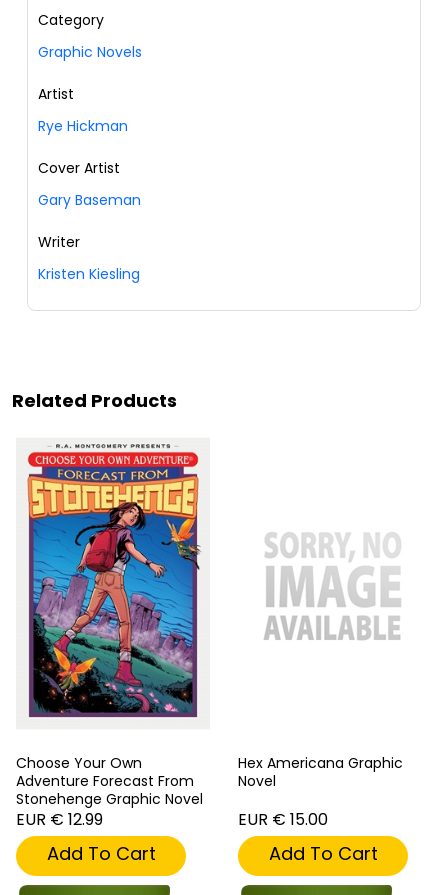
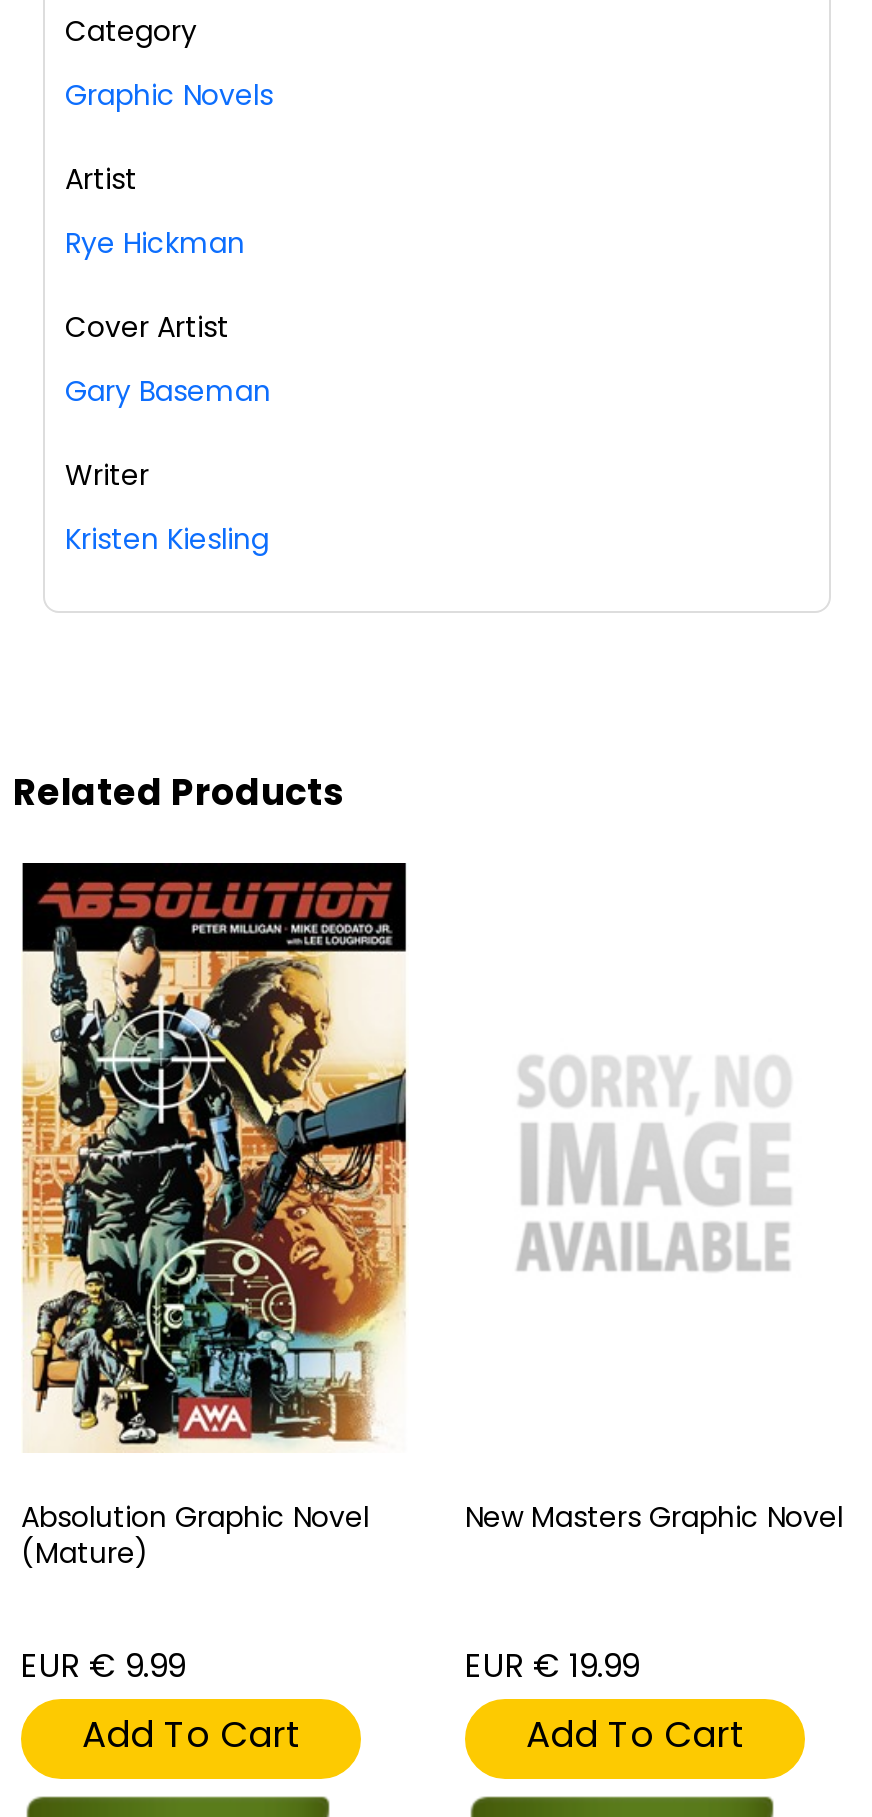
[16,436,208,831] [image] | Choose Your Own | Adventure Forecast From | Stonehenge Graphic Novel | EUR € 12.99 -> [21,861,407,1689] [image] | Absolution Graphic Novel | (Mature) | EUR € 9.99
[238,753,403,791] Hex Americana Graphic | Novel -> [465,1497,843,1537] New Masters Graphic Novel
[238,808,328,831] EUR € 15.00 -> [465,1643,639,1689] EUR € 19.99

